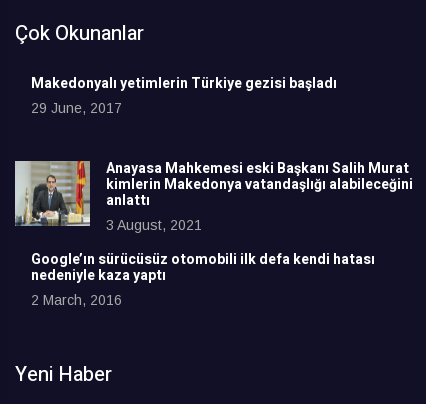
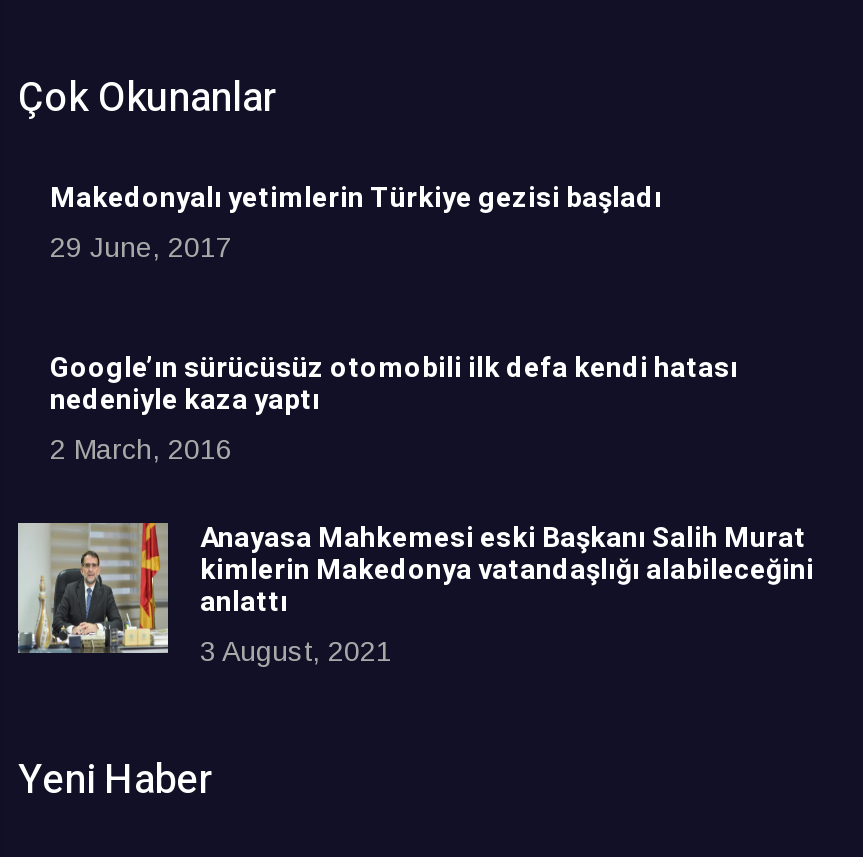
moved [15,158,413,233] -> [18,517,814,667]: [image] | Anayasa Mahkemesi eski Başkanı Salih Murat | kimlerin Makedonya vatandaşlığı alabileceğini | anlattı | 3 August, 2021
moved [31,249,375,308] -> [50,347,738,465]: Google’ın sürücüsüz otomobili ilk defa kendi hatası | nedeniyle kaza yaptı | 2 March, 2016

